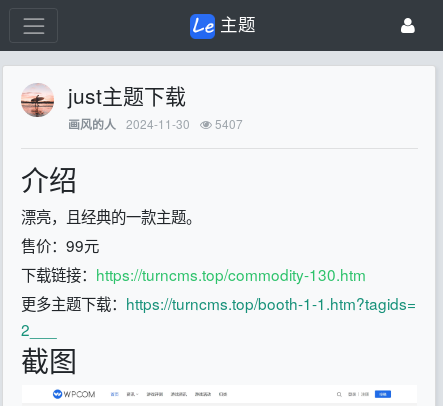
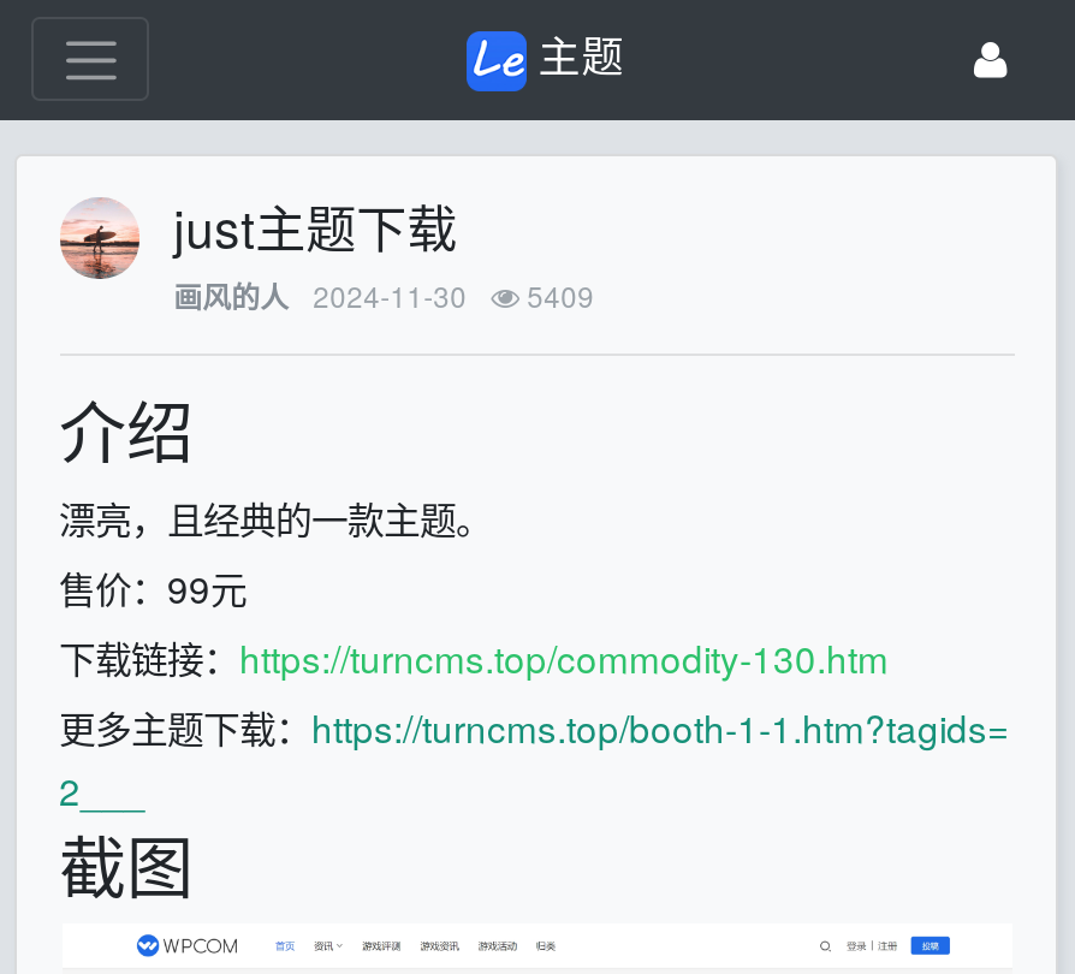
[68,115,243,133] 画风的人 2024-11-30 5407 -> [173,275,594,318] 画风的人 2024-11-30 5409

